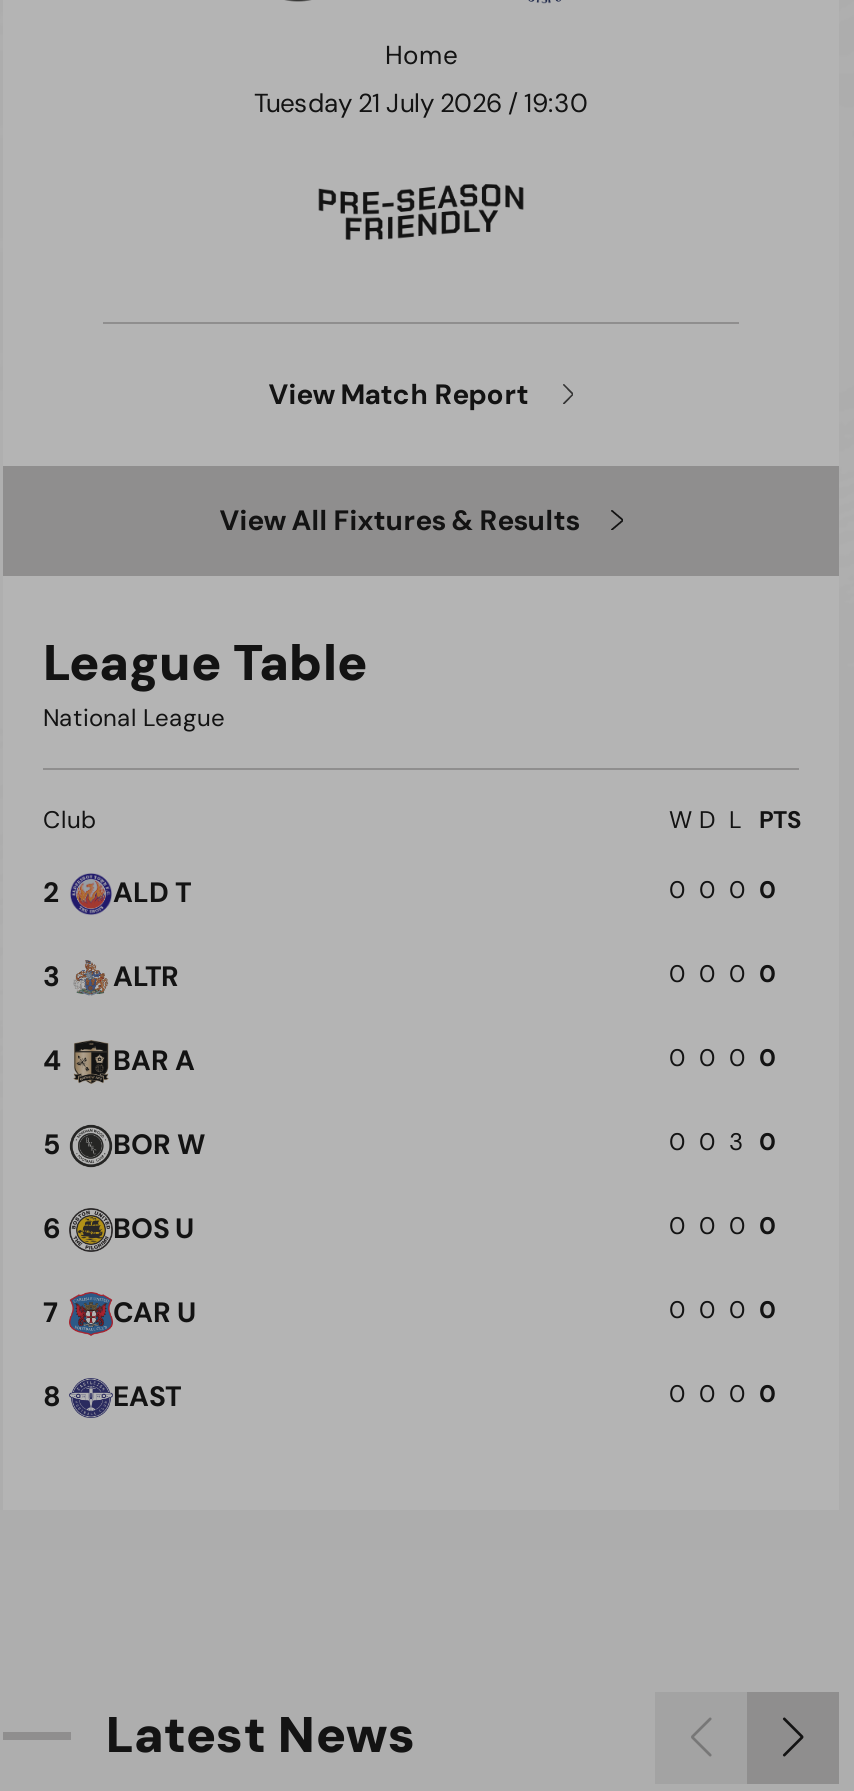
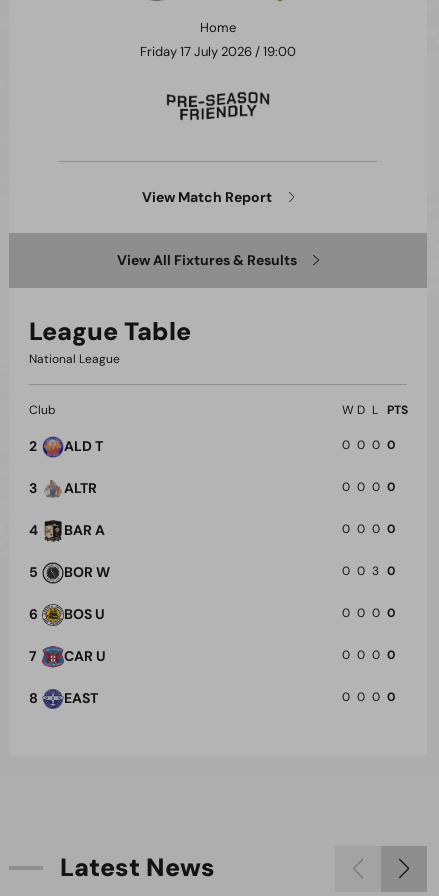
[254,86,588,120] Tuesday 21 July 2026 / 19:30 -> [140,43,296,60] Friday 17 July 2026 / 19:00

